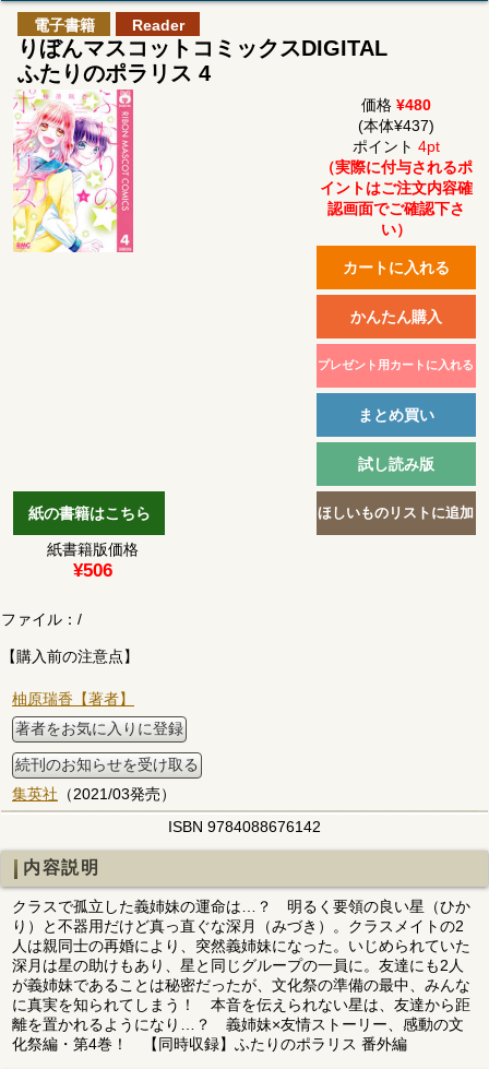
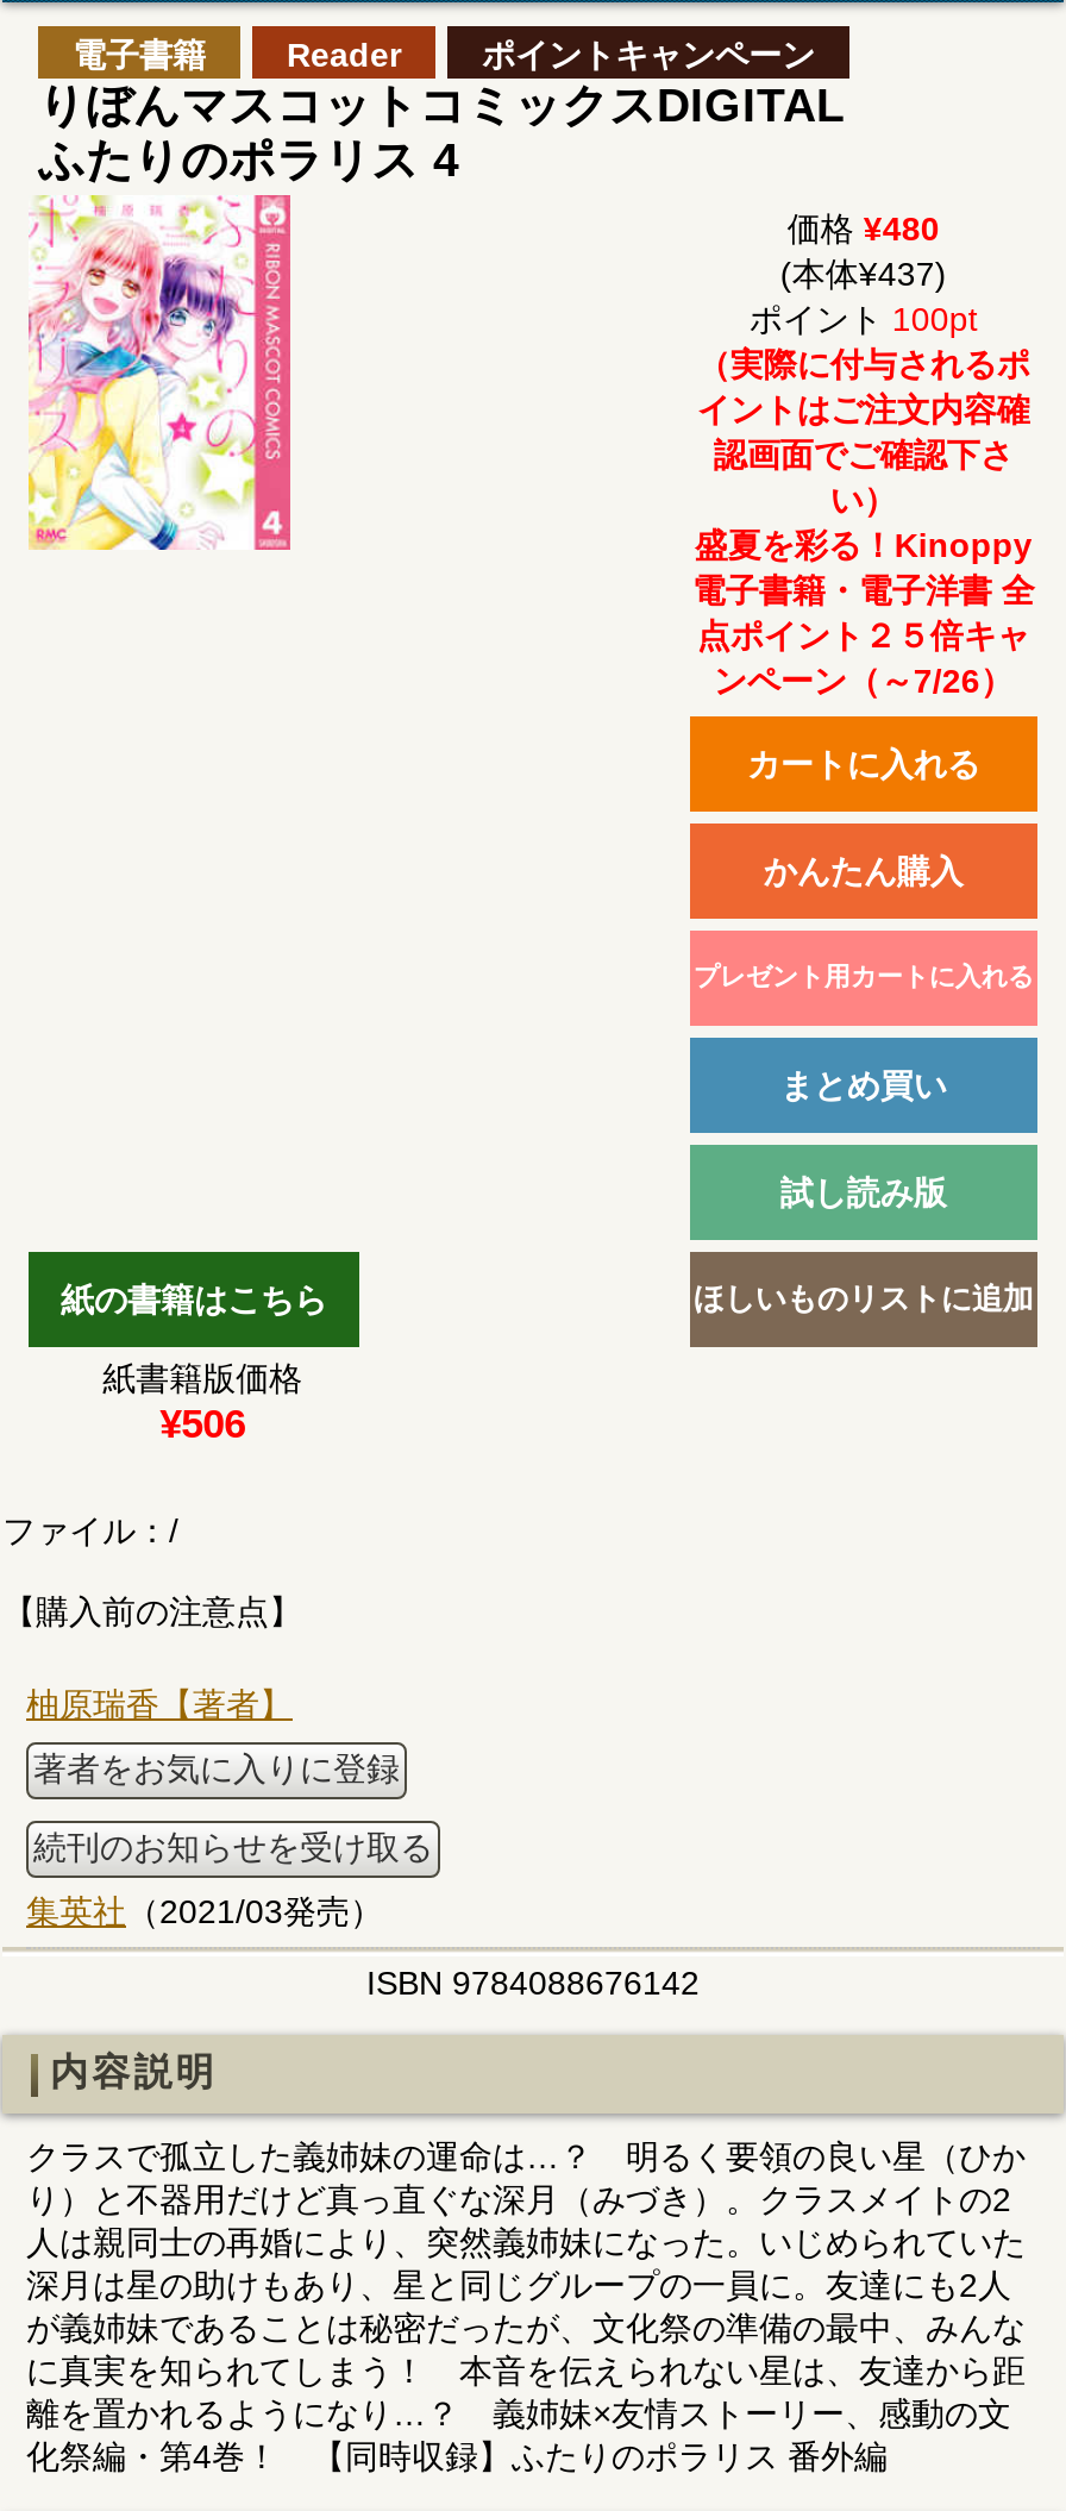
none -> [482,36,815,74] ポイントキャンペーン
[352,137,440,155] ポイント4pt -> [749,299,977,337] ポイント100pt
none -> [692,526,1035,699] 盛夏を彩る！Kinoppy | 電子書籍・電子洋書 全 | 点ポイント２５倍キャ | ンペーン（～7/26）

